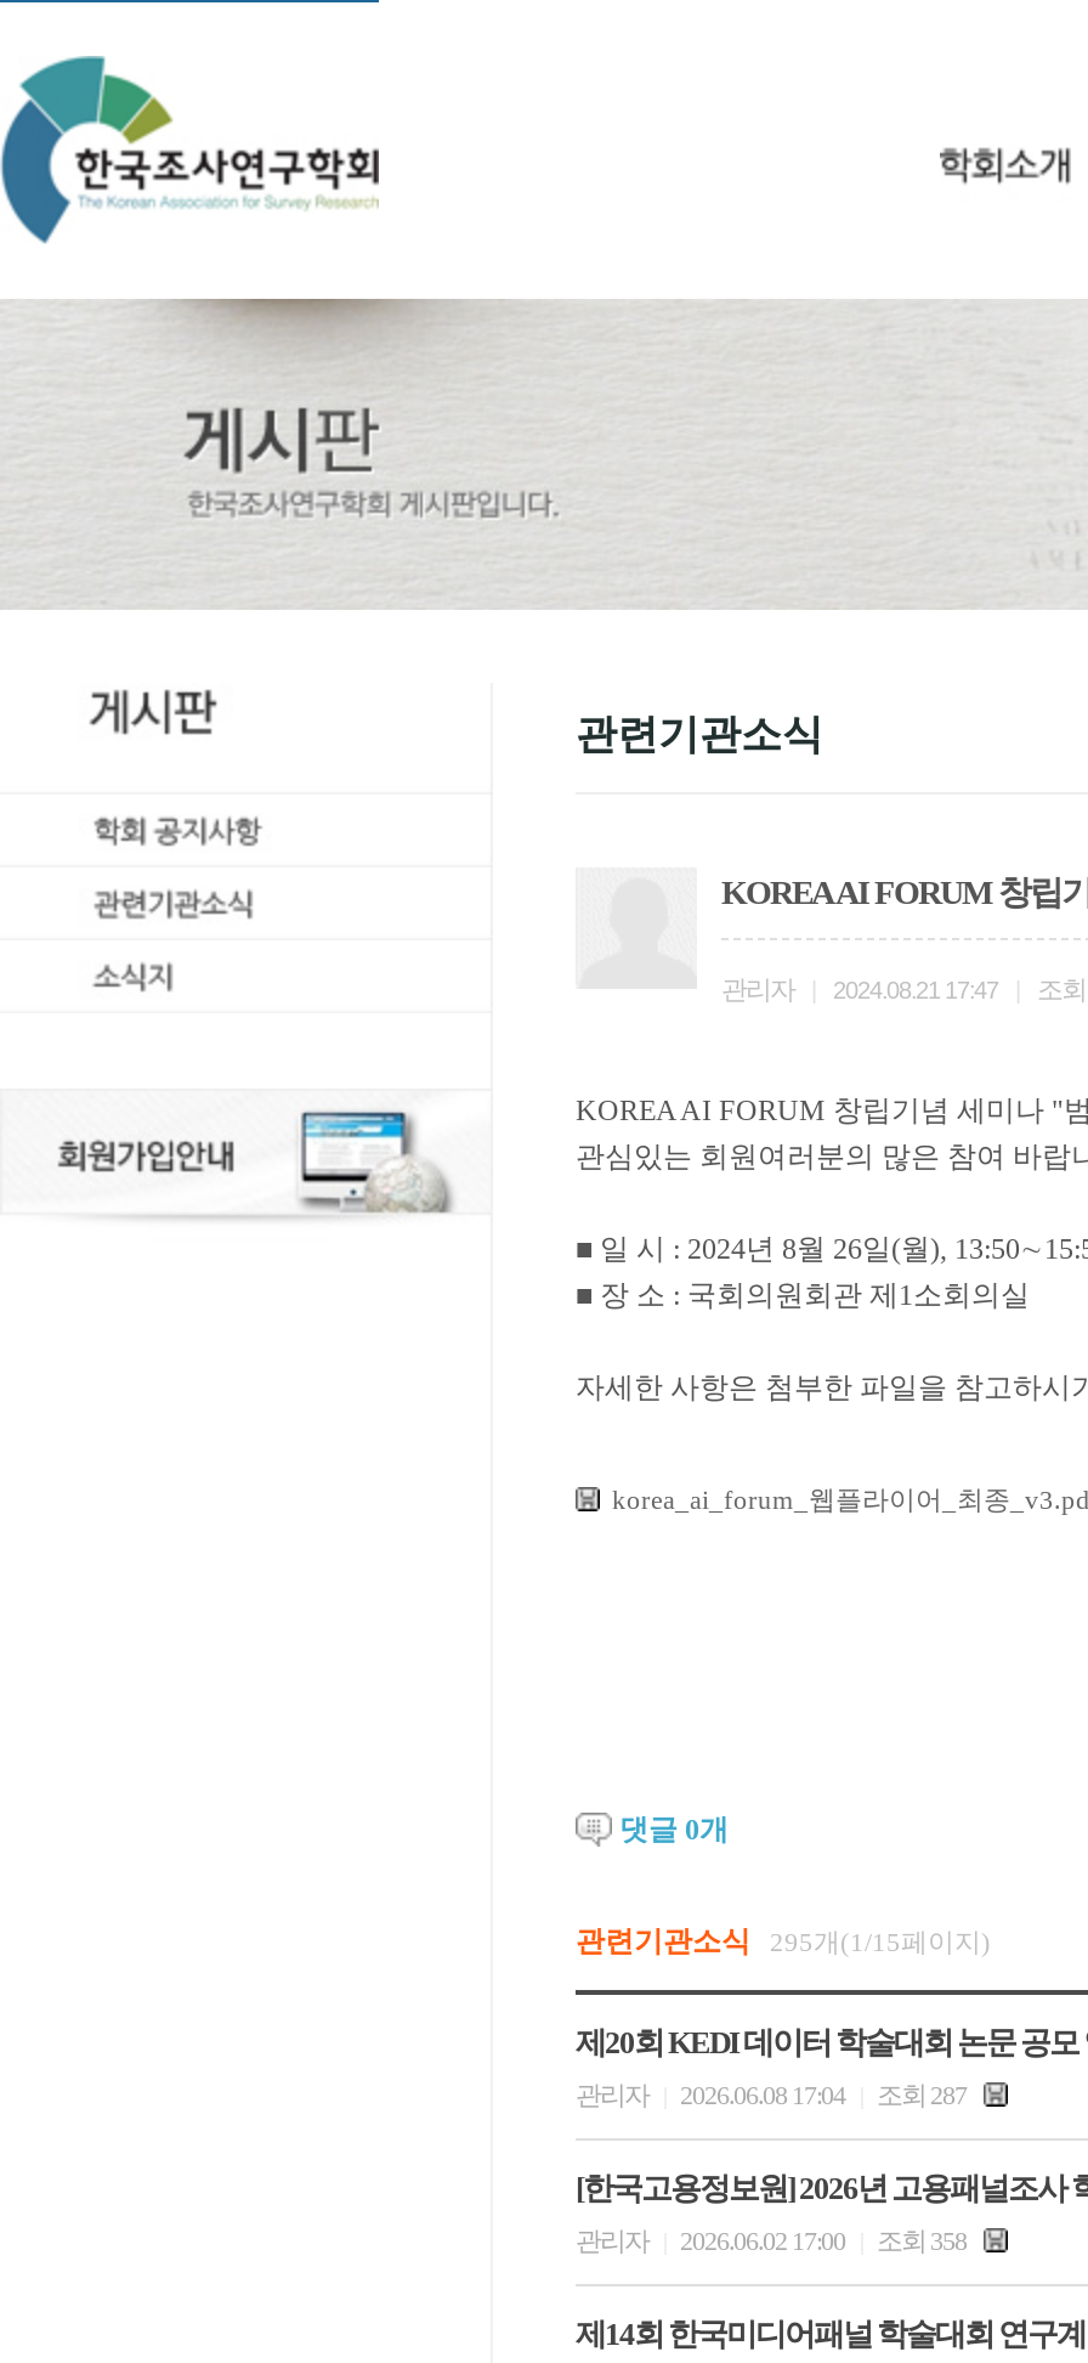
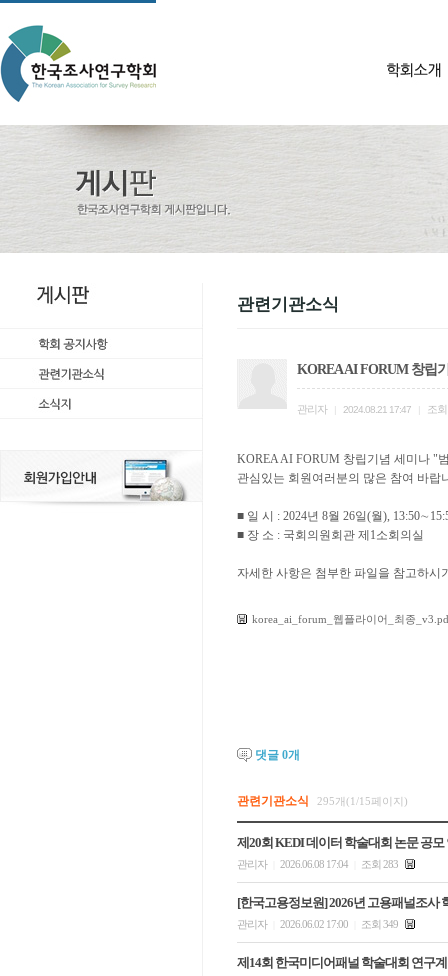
[576,2080,971,2109] 관리자 2026.06.08 17:04 조회 287 -> [237,858,400,870] 관리자 2026.06.08 17:04 조회 283
[576,2226,971,2255] 관리자 2026.06.02 17:00 조회 358 -> [237,918,400,930] 관리자 2026.06.02 17:00 조회 349

